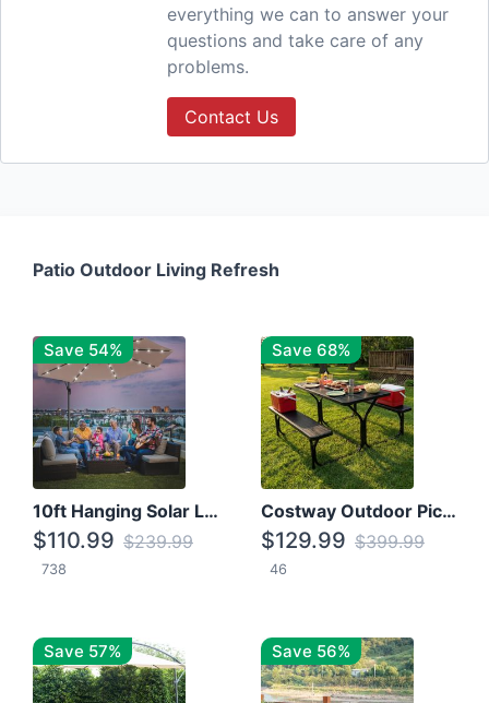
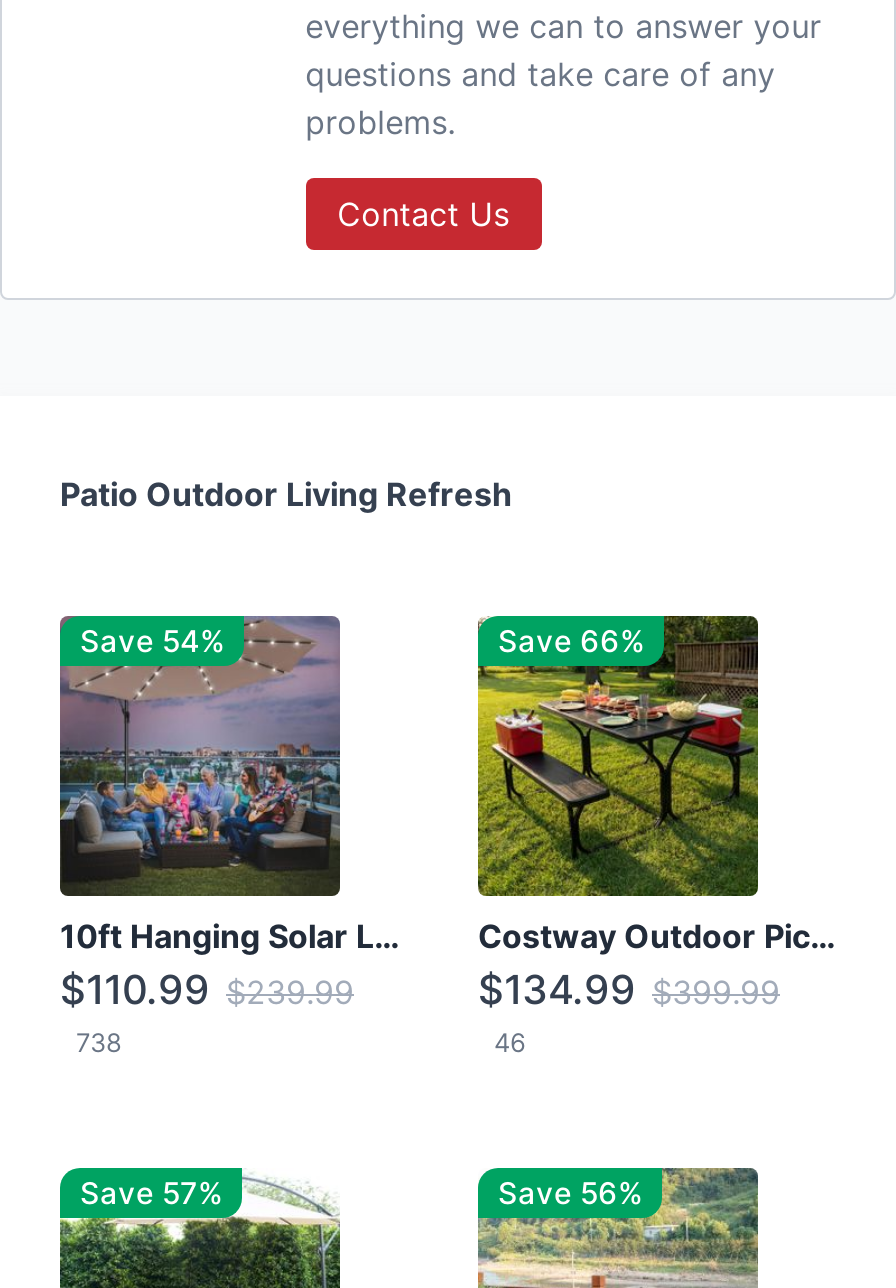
[272,339,350,360] Save 68% -> [498,621,644,659] Save 66%
[261,527,425,553] $129.99 $399.99 -> [478,965,780,1013] $134.99 $399.99

